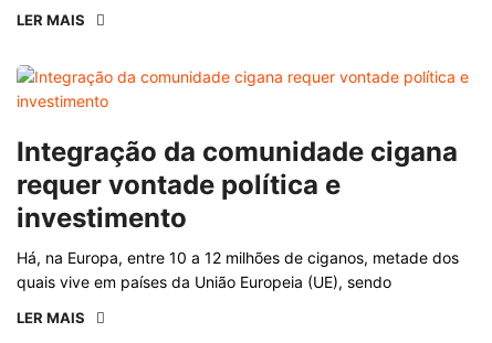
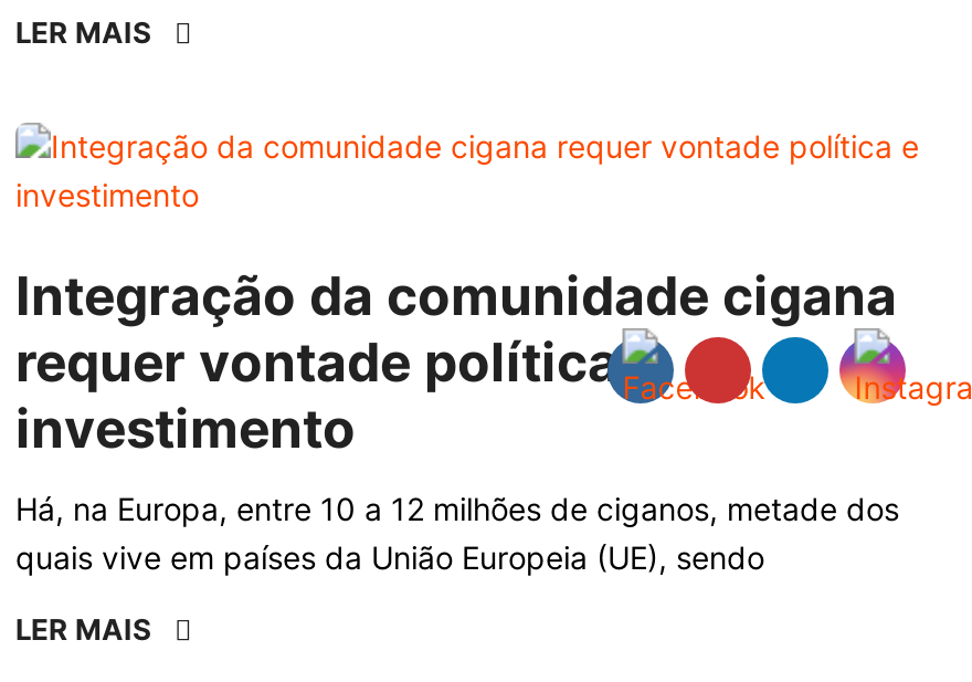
none -> [672,335,965,408] [image]

